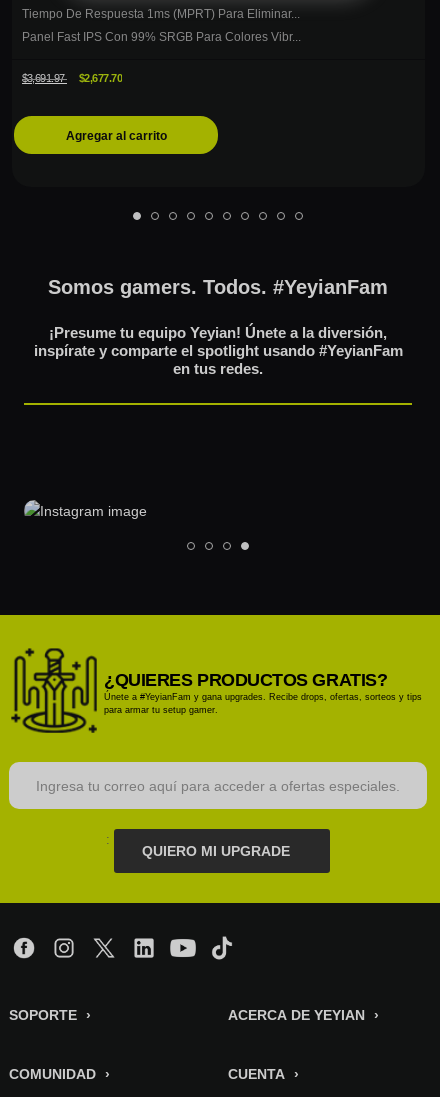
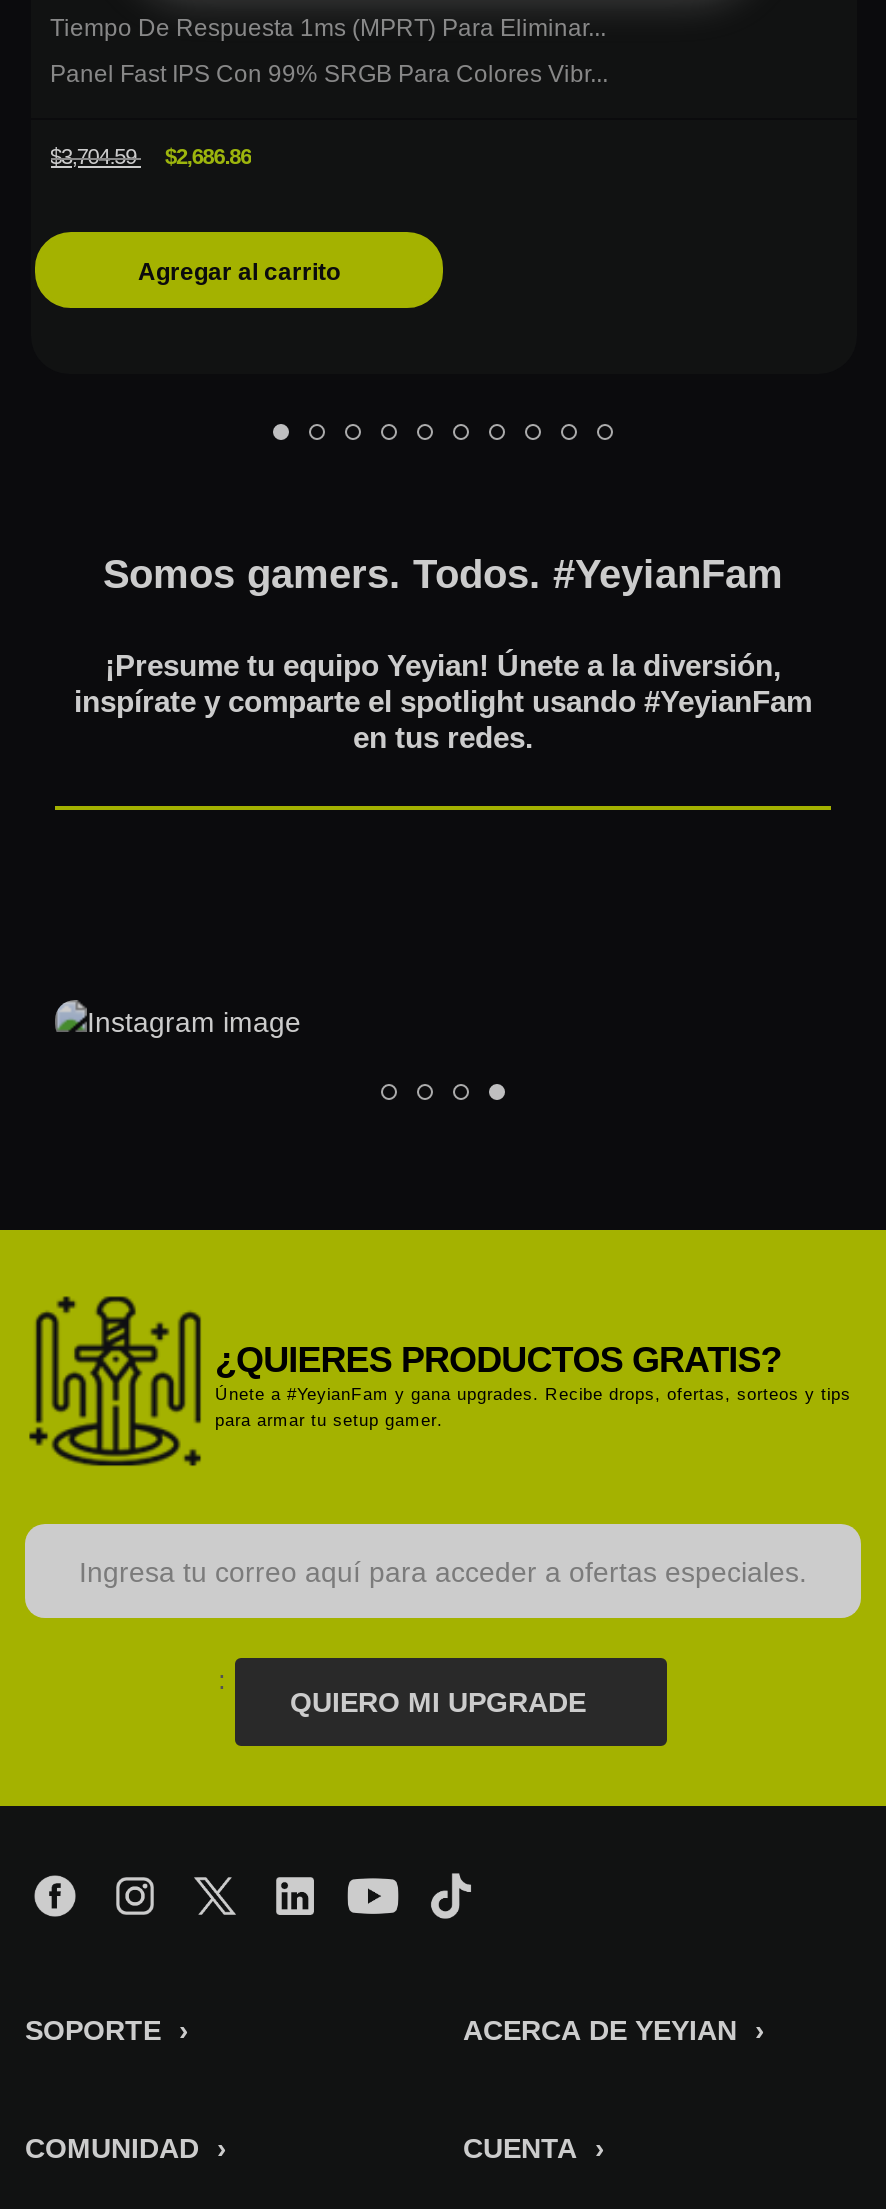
[21,72,67,84] $3,691.97 -> [50,144,141,168] $3,704.59
[79,72,122,84] $2,677.70 -> [165,144,251,168] $2,686.86

